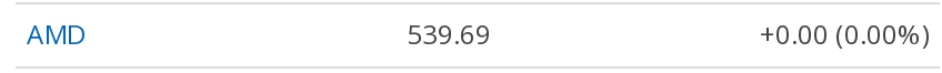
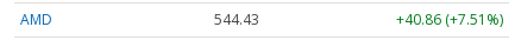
[407,14,491,52] 539.69 -> [214,9,259,29] 544.43
[760,14,929,52] +0.00 (0.00%) -> [396,9,503,29] +40.86 (+7.51%)

